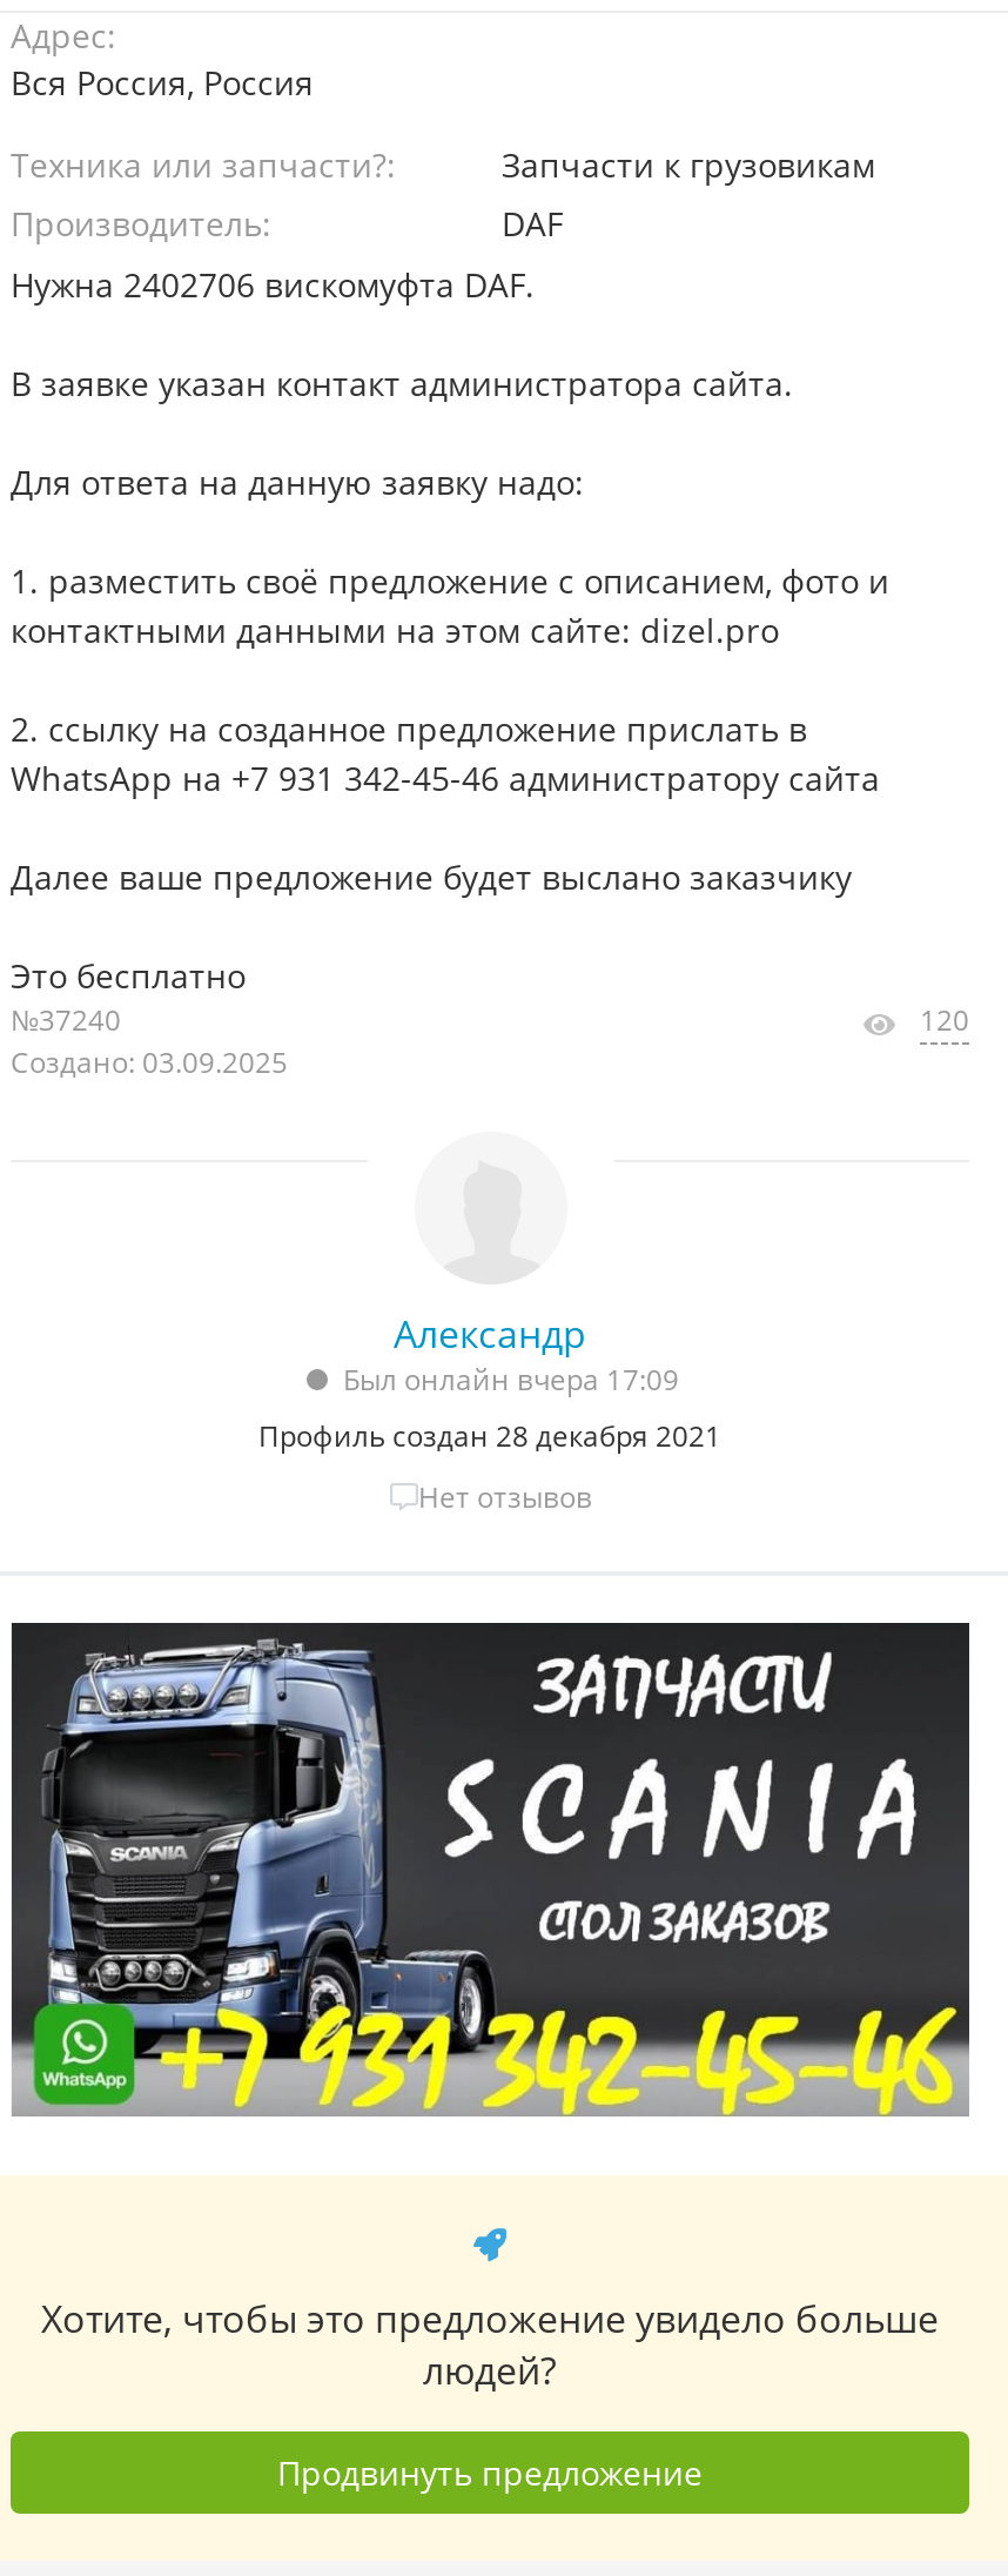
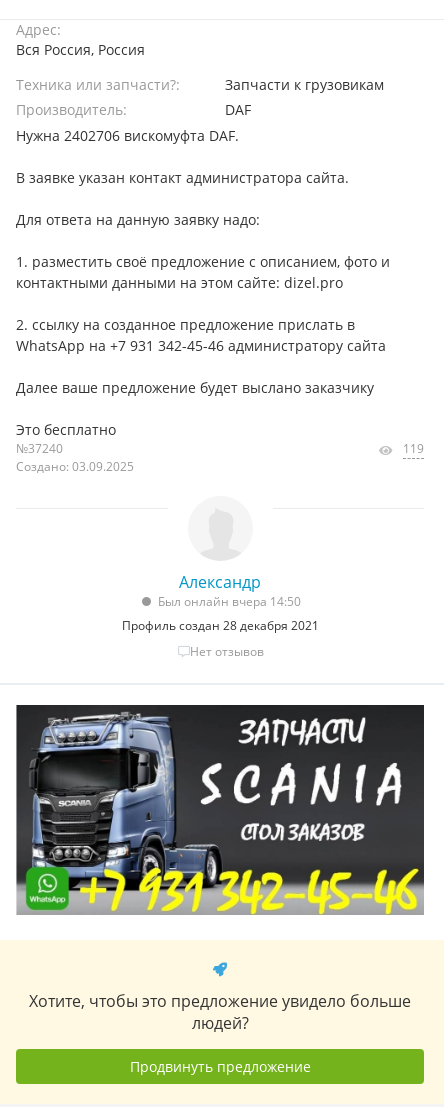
[920,1000,969,1040] 120 -> [403,440,424,457] 119
[343,1360,679,1400] Был онлайн вчера 17:09 -> [157,593,300,610] Был онлайн вчера 14:50

